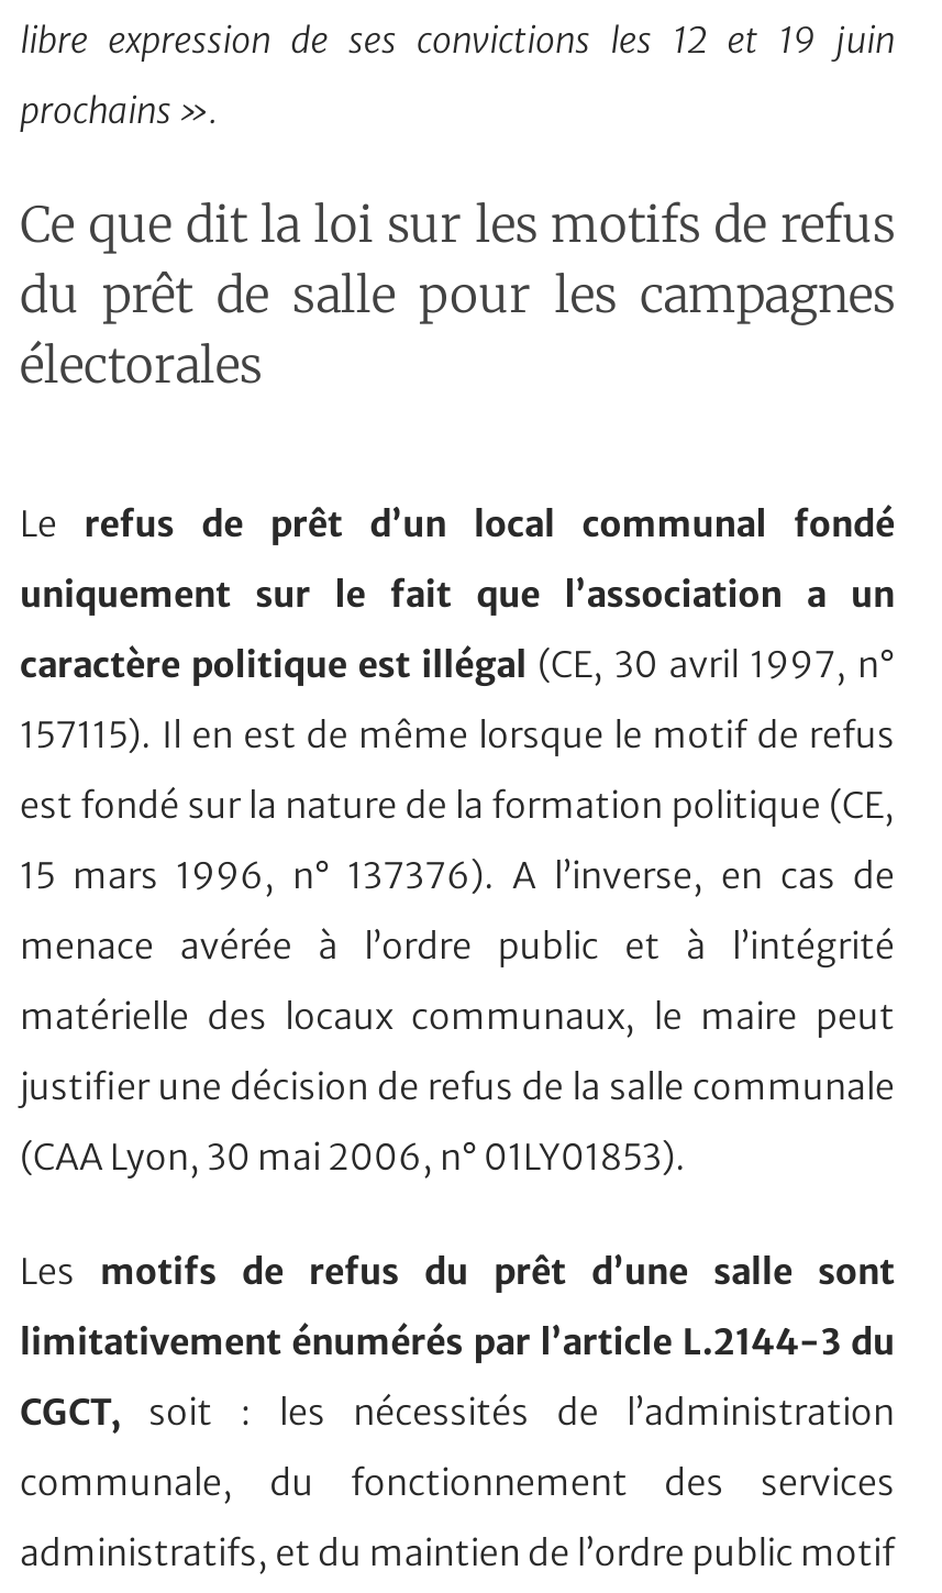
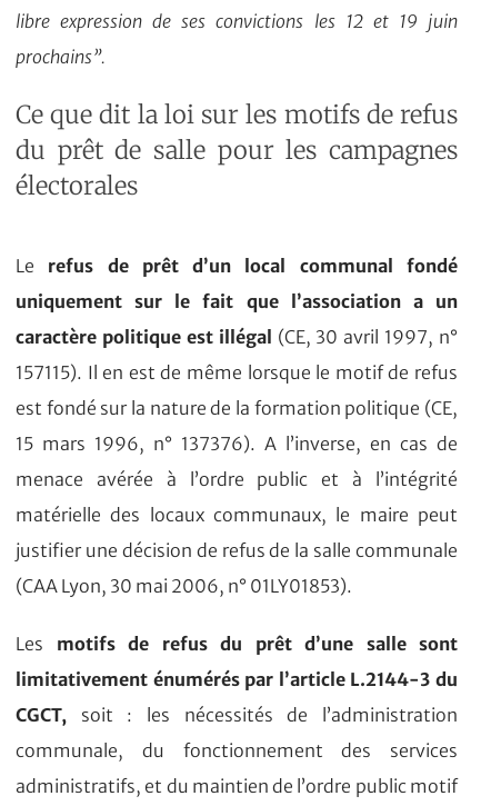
[20,89,218,133] prochains ». -> [16,46,106,68] prochains”.

